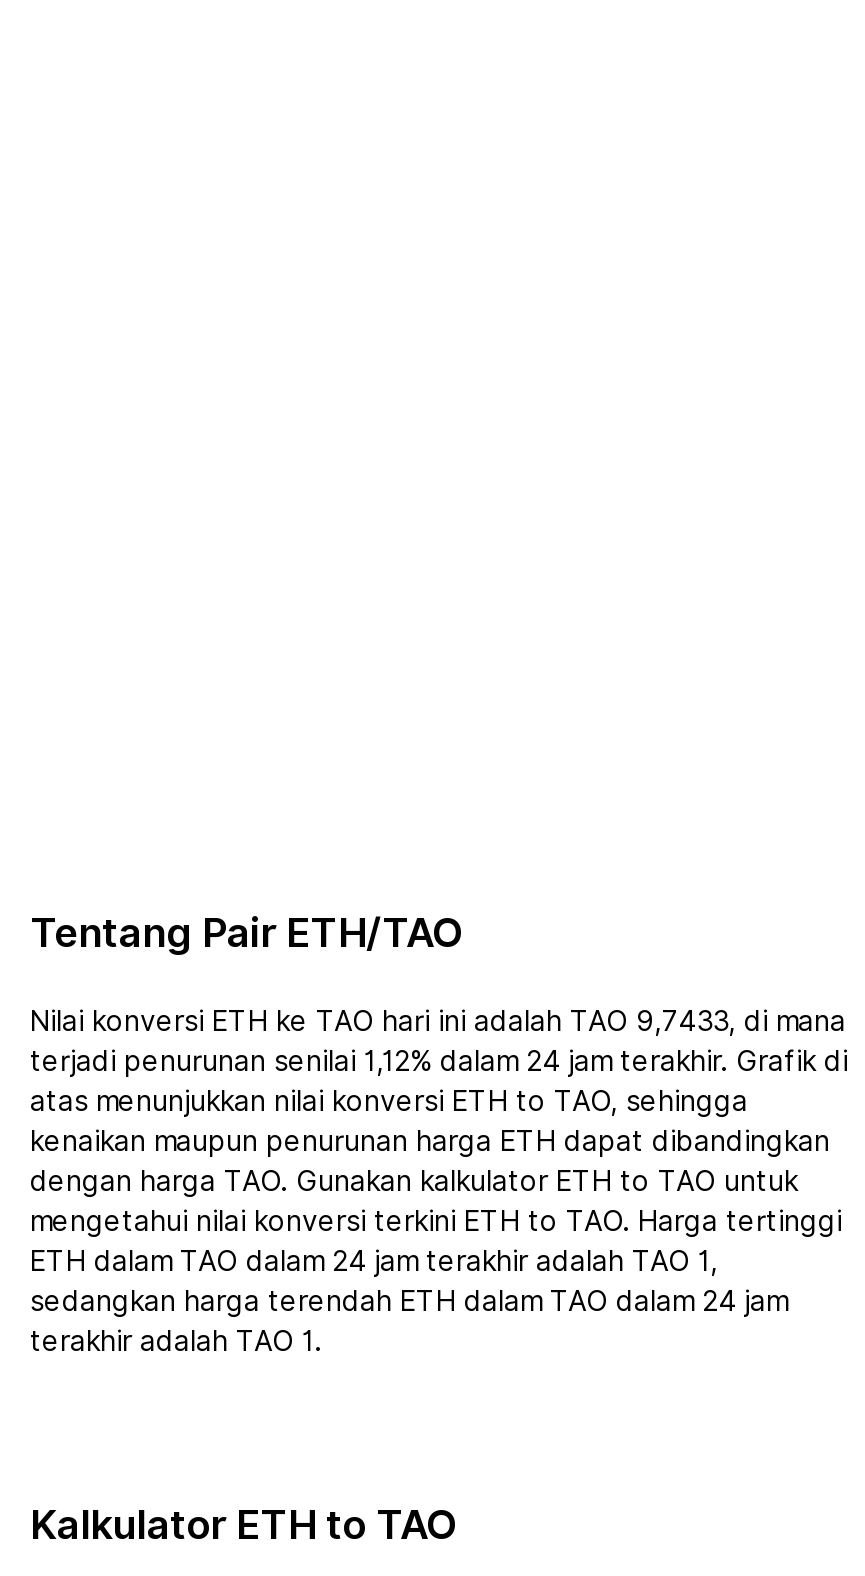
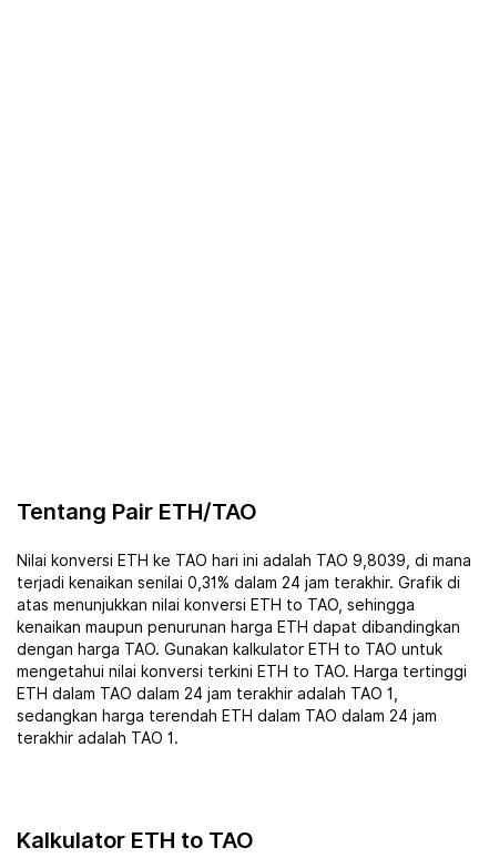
[30,1005,846,1037] Nilai konversi ETH ke TAO hari ini adalah TAO 9,7433, di mana -> [17,552,471,569] Nilai konversi ETH ke TAO hari ini adalah TAO 9,8039, di mana
[30,1045,848,1077] terjadi penurunan senilai 1,12% dalam 24 jam terakhir. Grafik di -> [17,574,460,592] terjadi kenaikan senilai 0,31% dalam 24 jam terakhir. Grafik di

